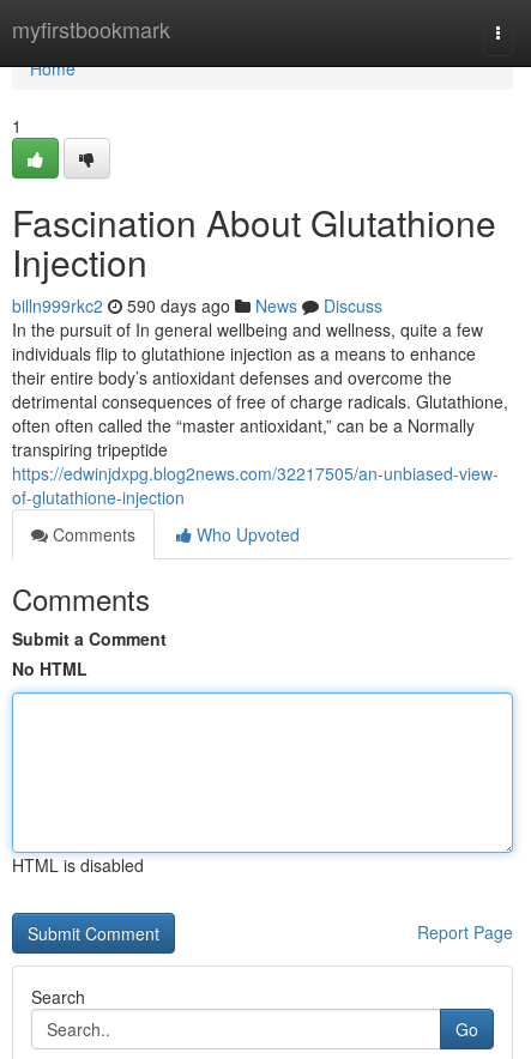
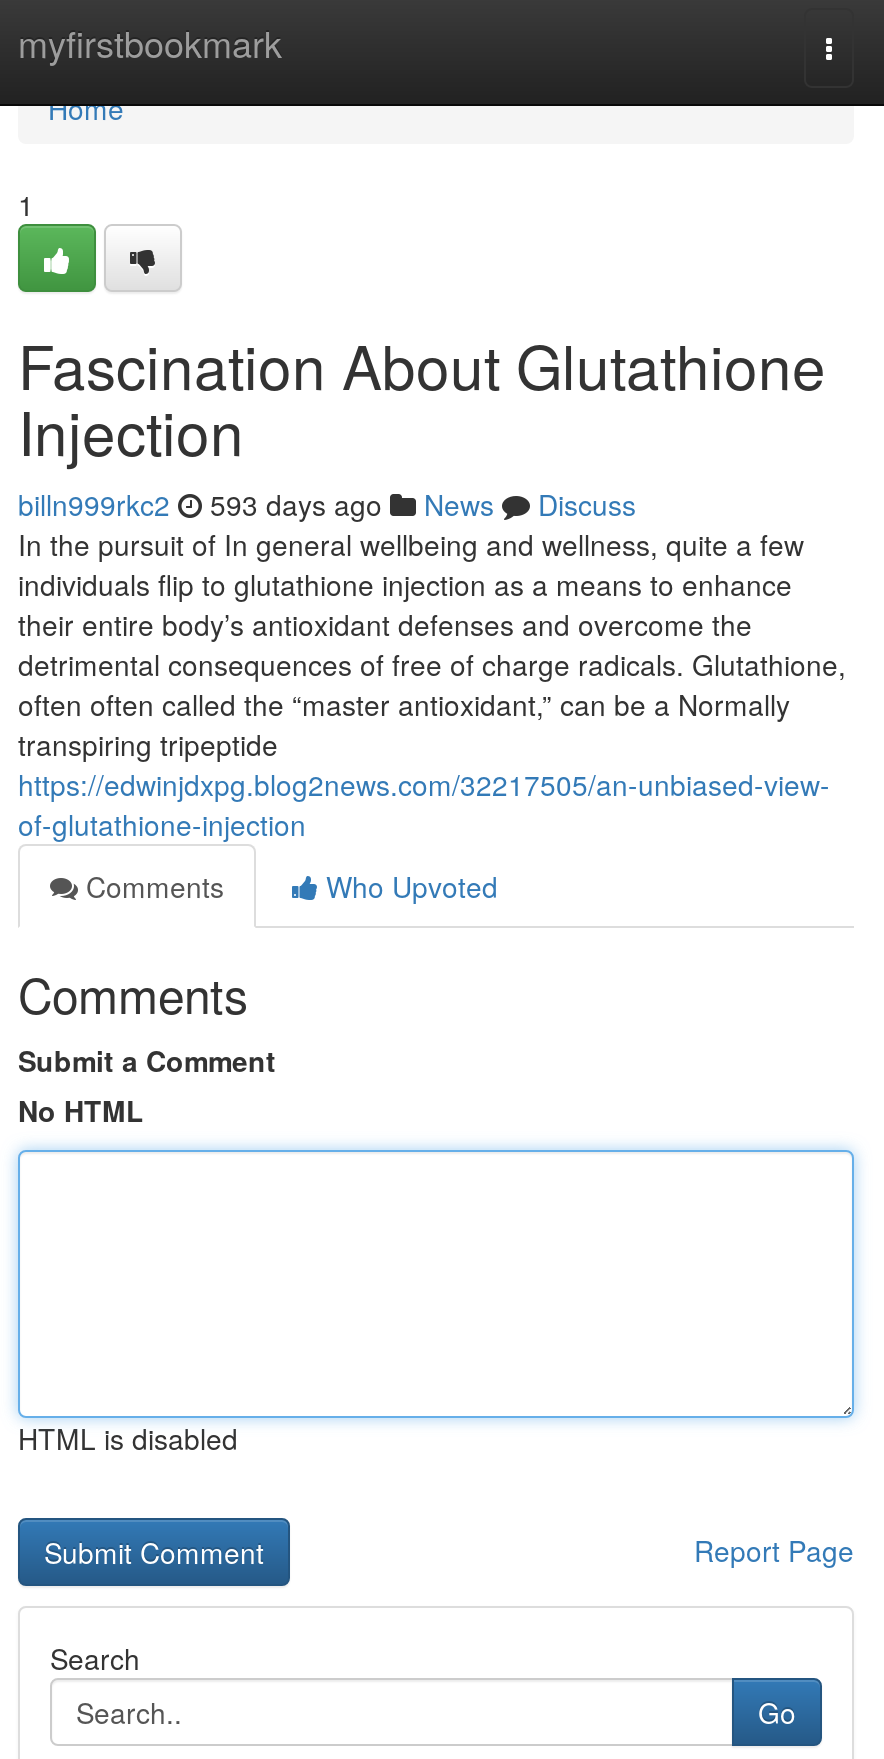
[12,294,382,317] billn999rkc2 590 days ago News Discuss -> [18,484,636,524] billn999rkc2 593 days ago News Discuss

